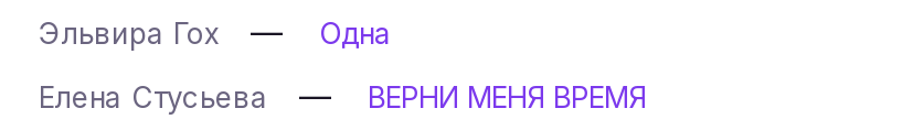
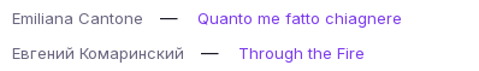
[39,15,220,51] Эльвира Гох -> [12,8,143,28] Emiliana Cantone
[319,15,392,51] Одна -> [197,8,402,28] Quanto me fatto chiagnere
[39,79,268,115] Елена Стусьева -> [12,43,184,63] Евгений Комаринский
[368,79,646,115] ВЕРНИ МЕНЯ ВРЕМЯ -> [238,43,365,63] Through the Fire

